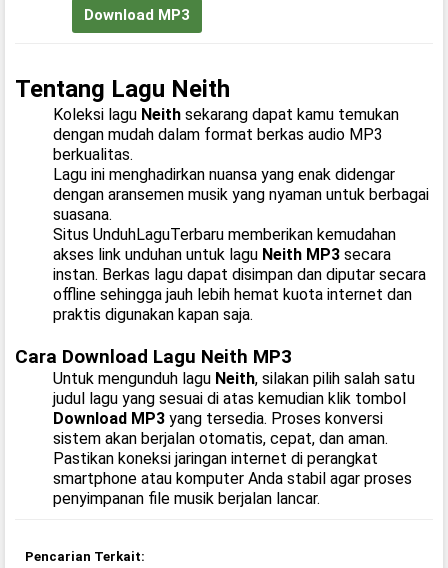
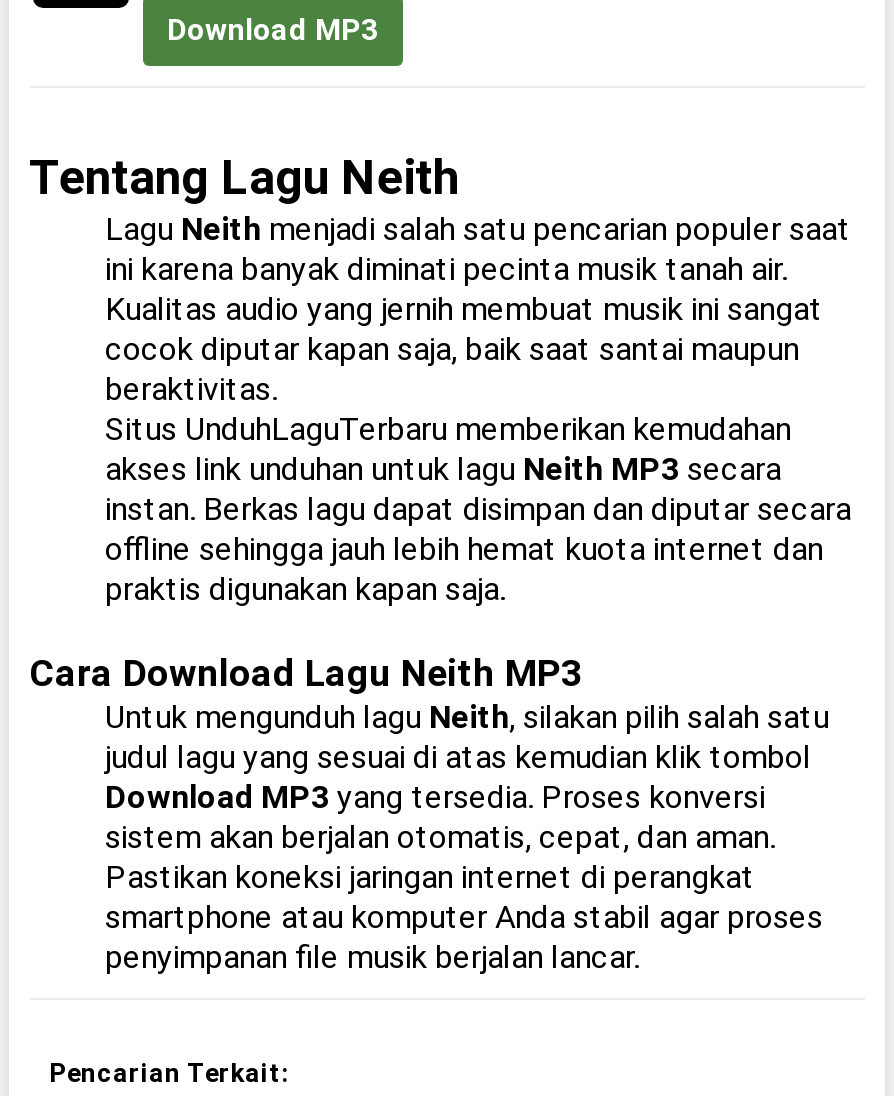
[53,105,429,224] Koleksi lagu Neith sekarang dapat kamu temukan | dengan mudah dalam format berkas audio MP3 | berkualitas. | Lagu ini menghadirkan nuansa yang enak didengar | dengan aransemen musik yang nyaman untuk berbagai | suasana. -> [105,210,851,408] Lagu Neith menjadi salah satu pencarian populer saat | ini karena banyak diminati pecinta musik tanah air. | Kualitas audio yang jernih membuat musik ini sangat | cocok diputar kapan saja, baik saat santai maupun | beraktivitas.

